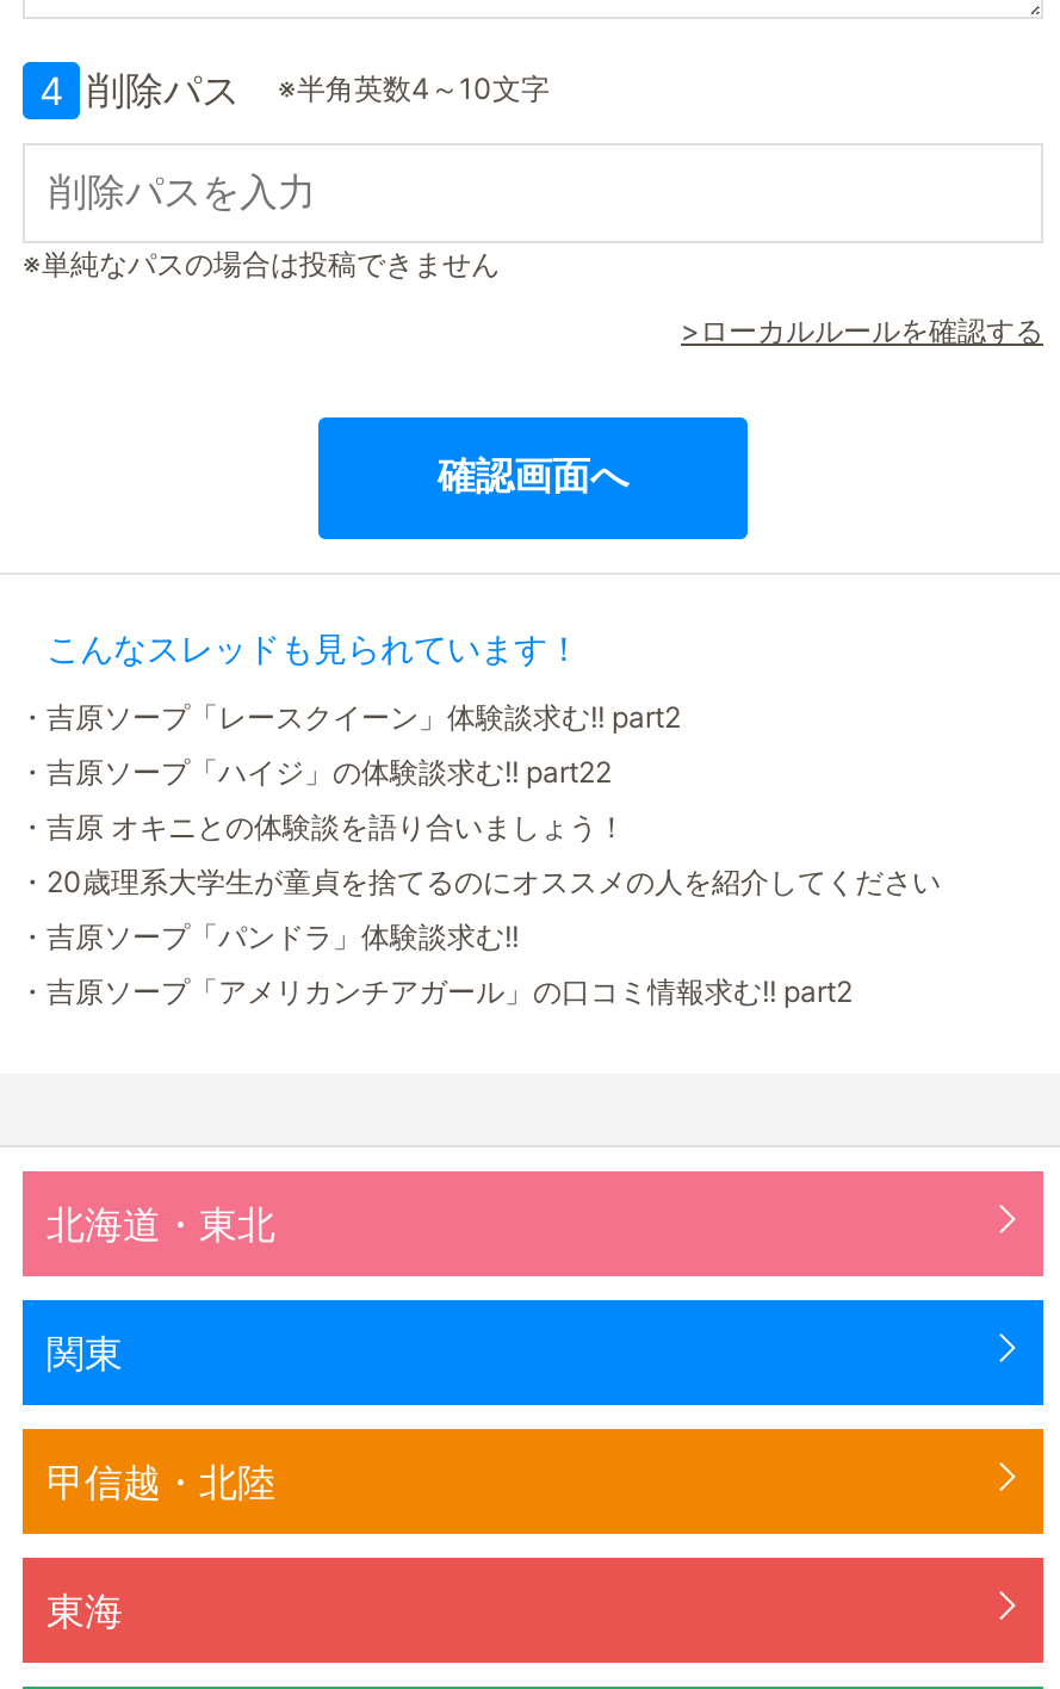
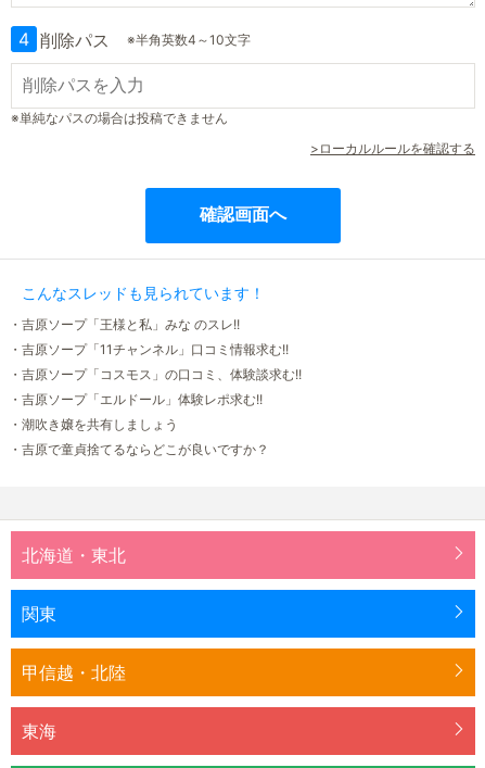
[18,698,681,734] ・吉原ソープ「レースクイーン」体験談求む!! part2 -> [9,316,240,333] ・吉原ソープ「王様と私」みな のスレ!!
[18,753,612,789] ・吉原ソープ「ハイジ」の体験談求む!! part22 -> [9,341,289,358] ・吉原ソープ「11チャンネル」口コミ情報求む!!
[18,808,626,844] ・吉原 オキニとの体験談を語り合いましょう！ -> [9,366,302,383] ・吉原ソープ「コスモス」の口コミ、体験談求む!!
[18,863,941,899] ・20歳理系大学生が童貞を捨てるのにオススメの人を紹介してください -> [9,391,263,408] ・吉原ソープ「エルドール」体験レポ求む!!
[18,918,519,954] ・吉原ソープ「パンドラ」体験談求む!! -> [9,416,178,433] ・潮吹き嬢を共有しましょう
[18,973,853,1008] ・吉原ソープ「アメリカンチアガール」の口コミ情報求む!! part2 -> [9,441,269,458] ・吉原で童貞捨てるならどこが良いですか？

